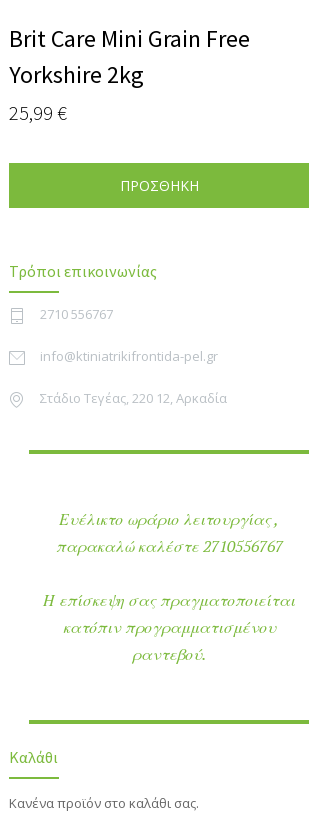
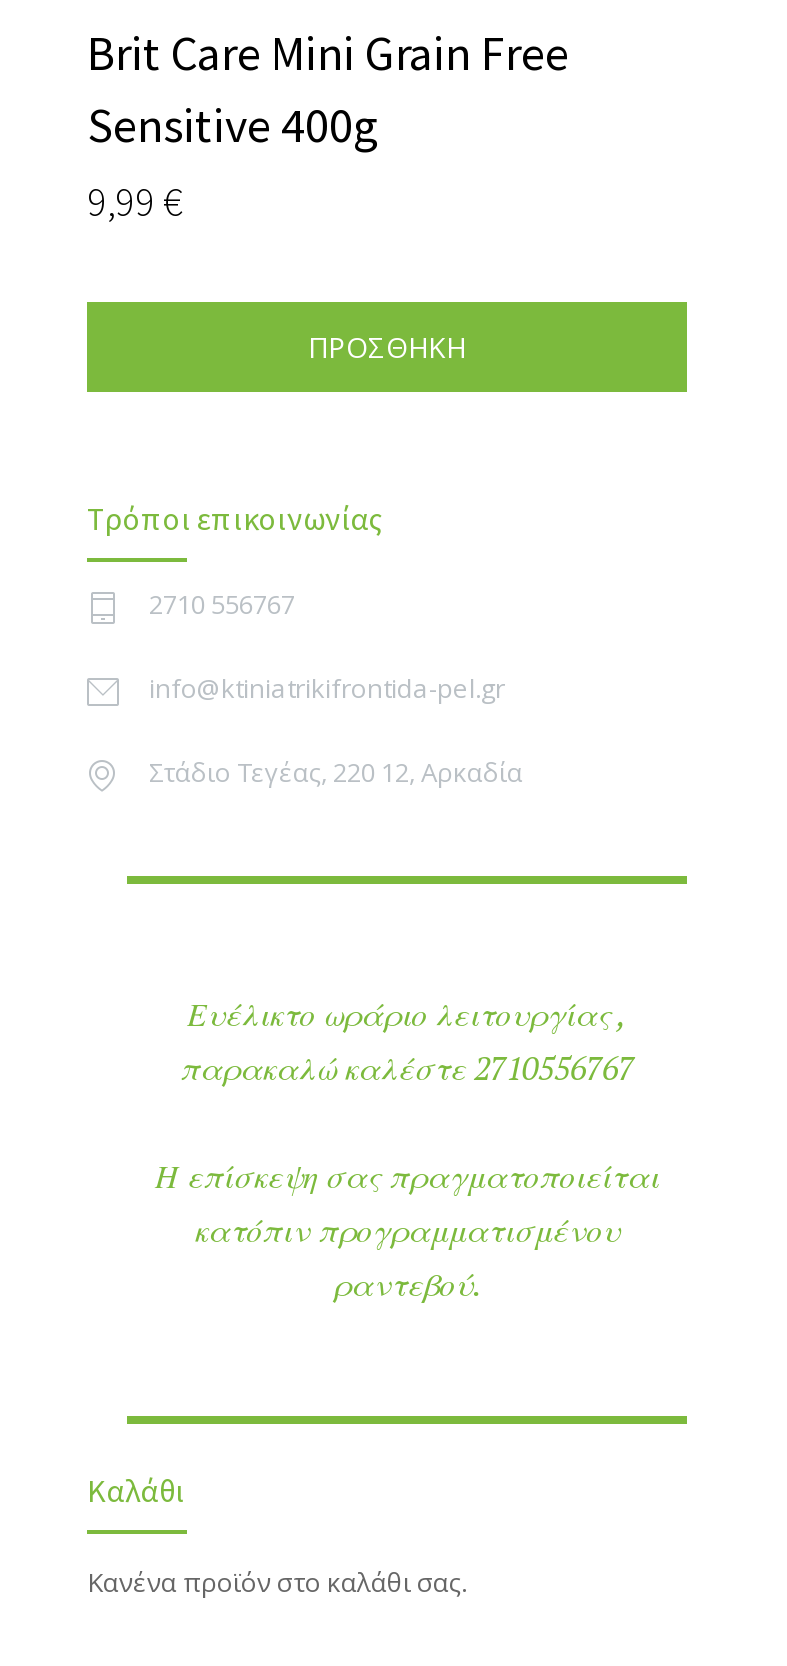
[9,59,144,125] Yorkshire 2kg | 25,99 € -> [87,94,379,226] Sensitive 400g | 9,99 €

